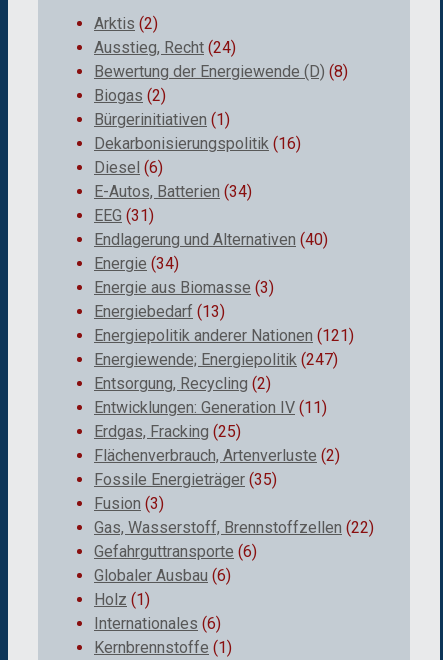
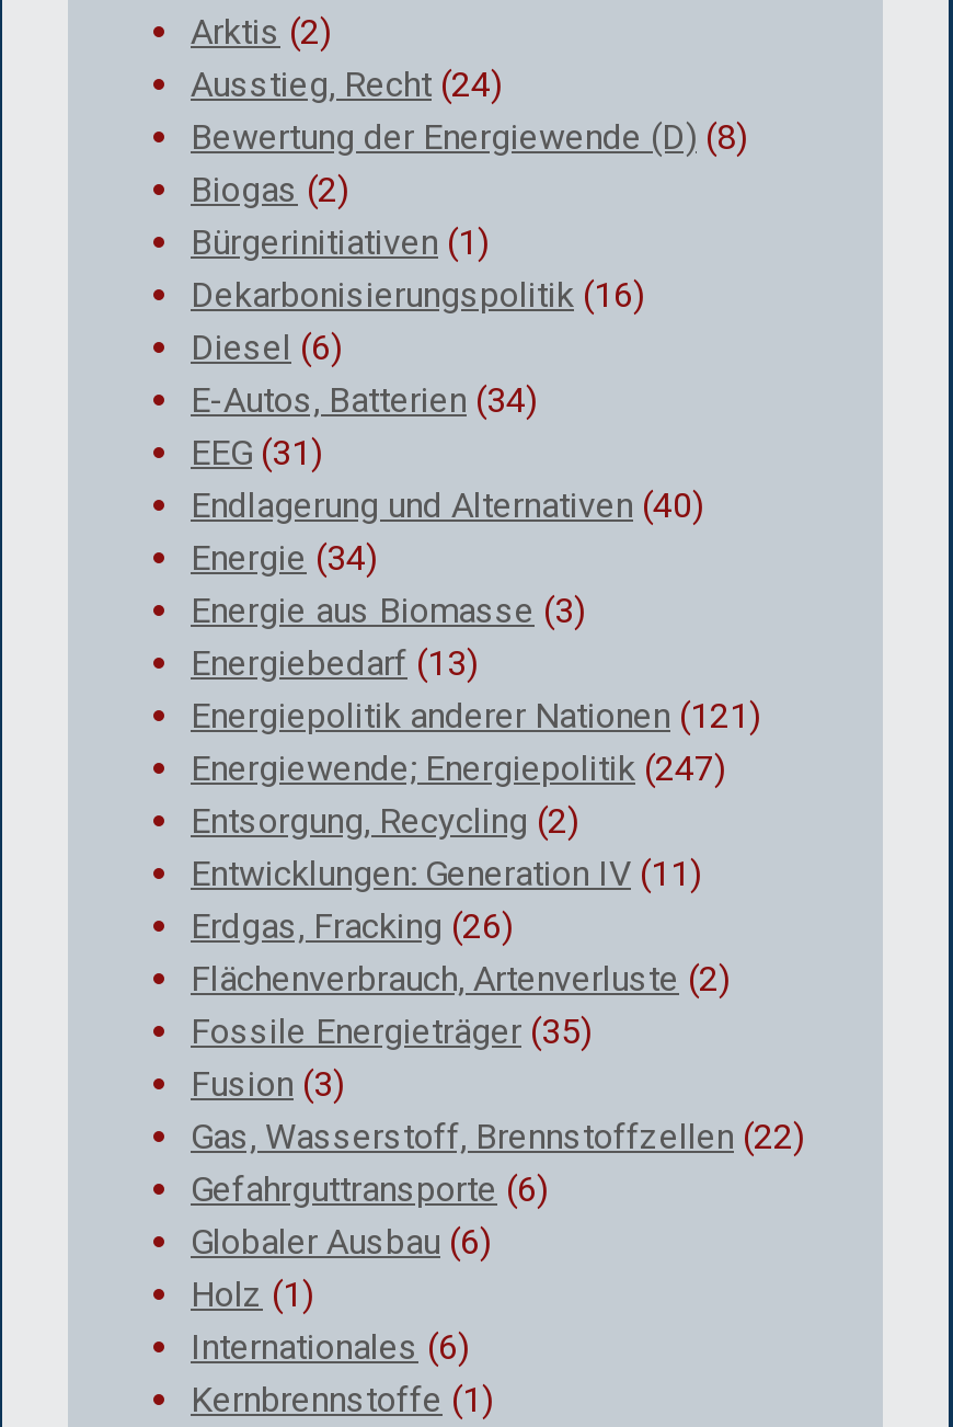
[94,422,241,441] Erdgas, Fracking (25) -> [191,905,513,947] Erdgas, Fracking (26)

